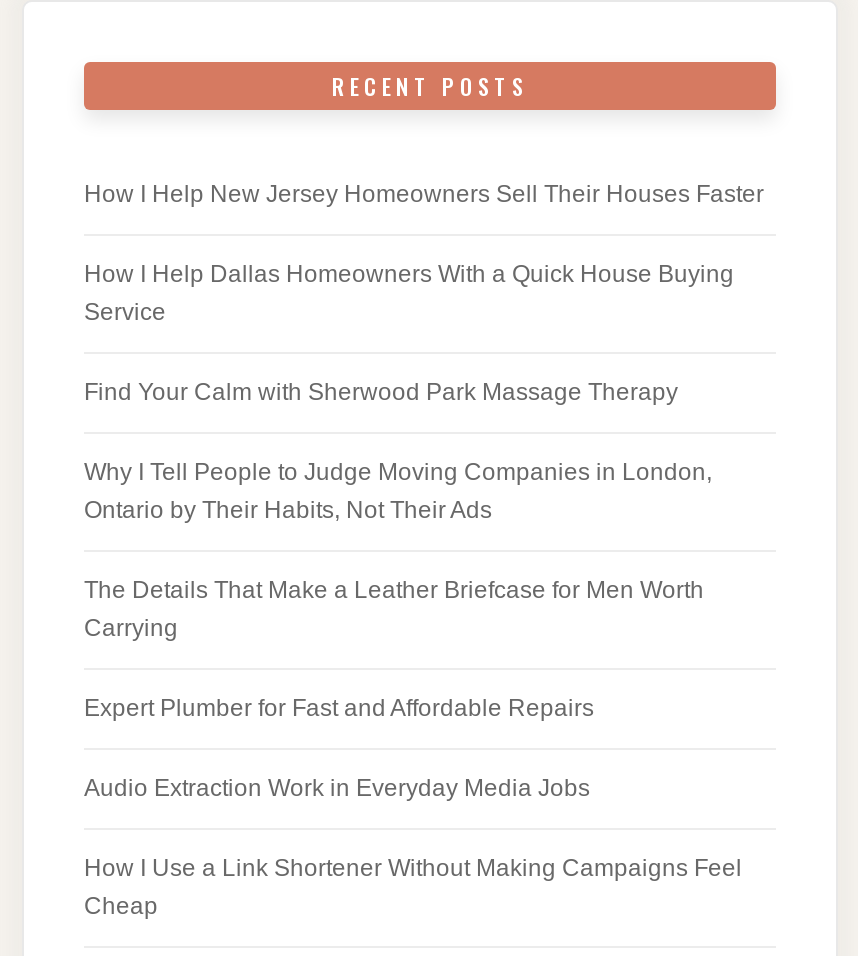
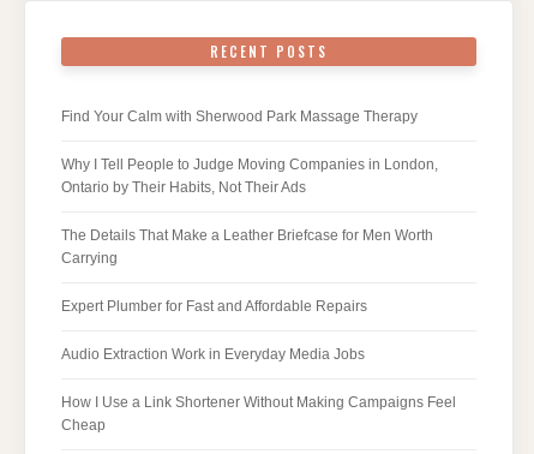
[84,180,764,326] How I Help New Jersey Homeowners Sell Their Houses Faster | How I Help Dallas Homeowners With a Quick House Buying | Service -> none

